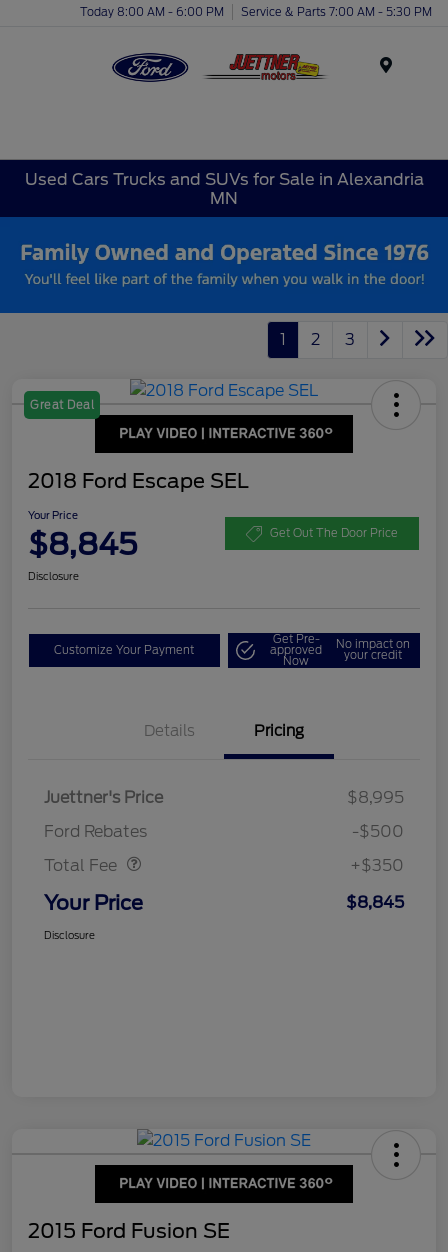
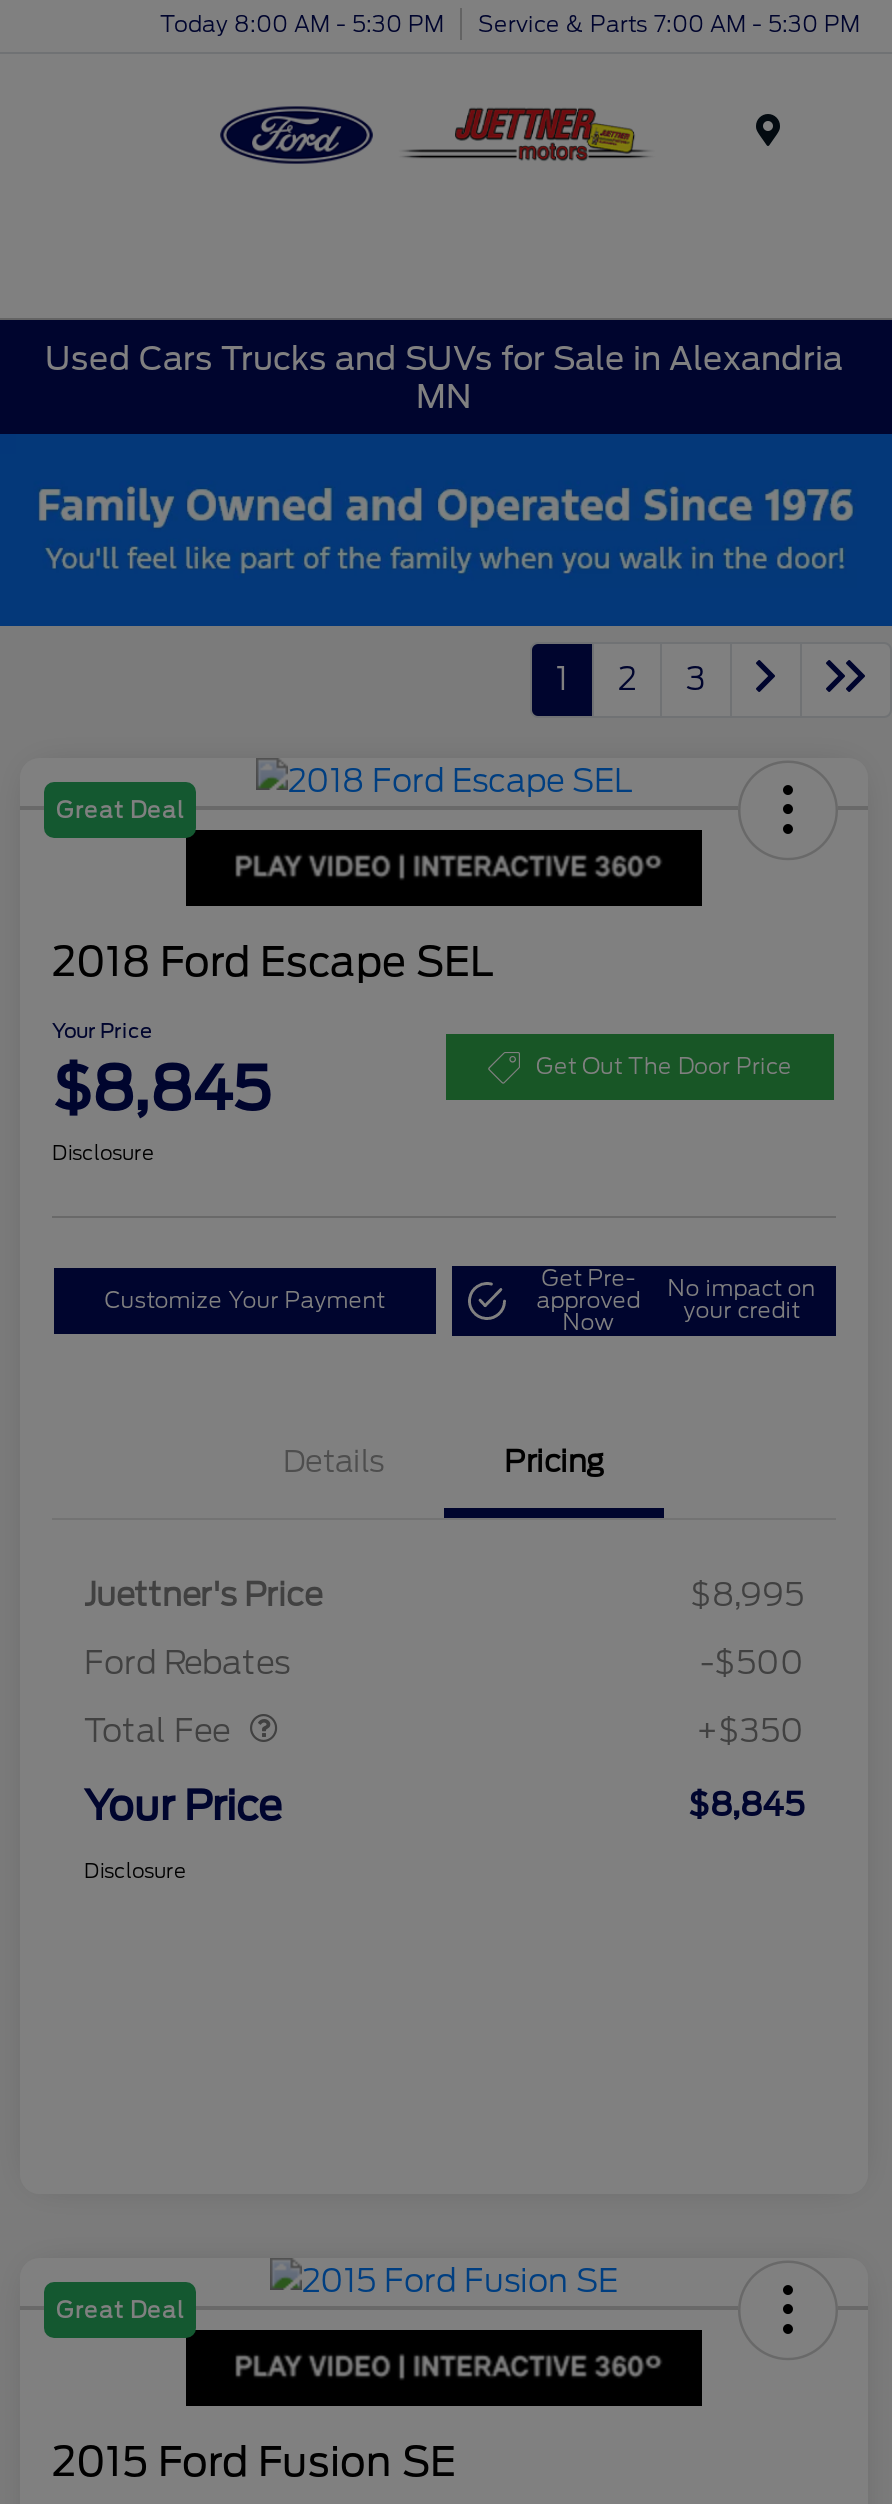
[80,4,432,18] Today 8:00 AM - 6:00 PM Service & Parts 7:00 AM - 5:30 PM -> [160,9,860,37] Today 8:00 AM - 5:30 PM Service & Parts 7:00 AM - 5:30 PM
none -> [56,2296,184,2324] Great Deal

